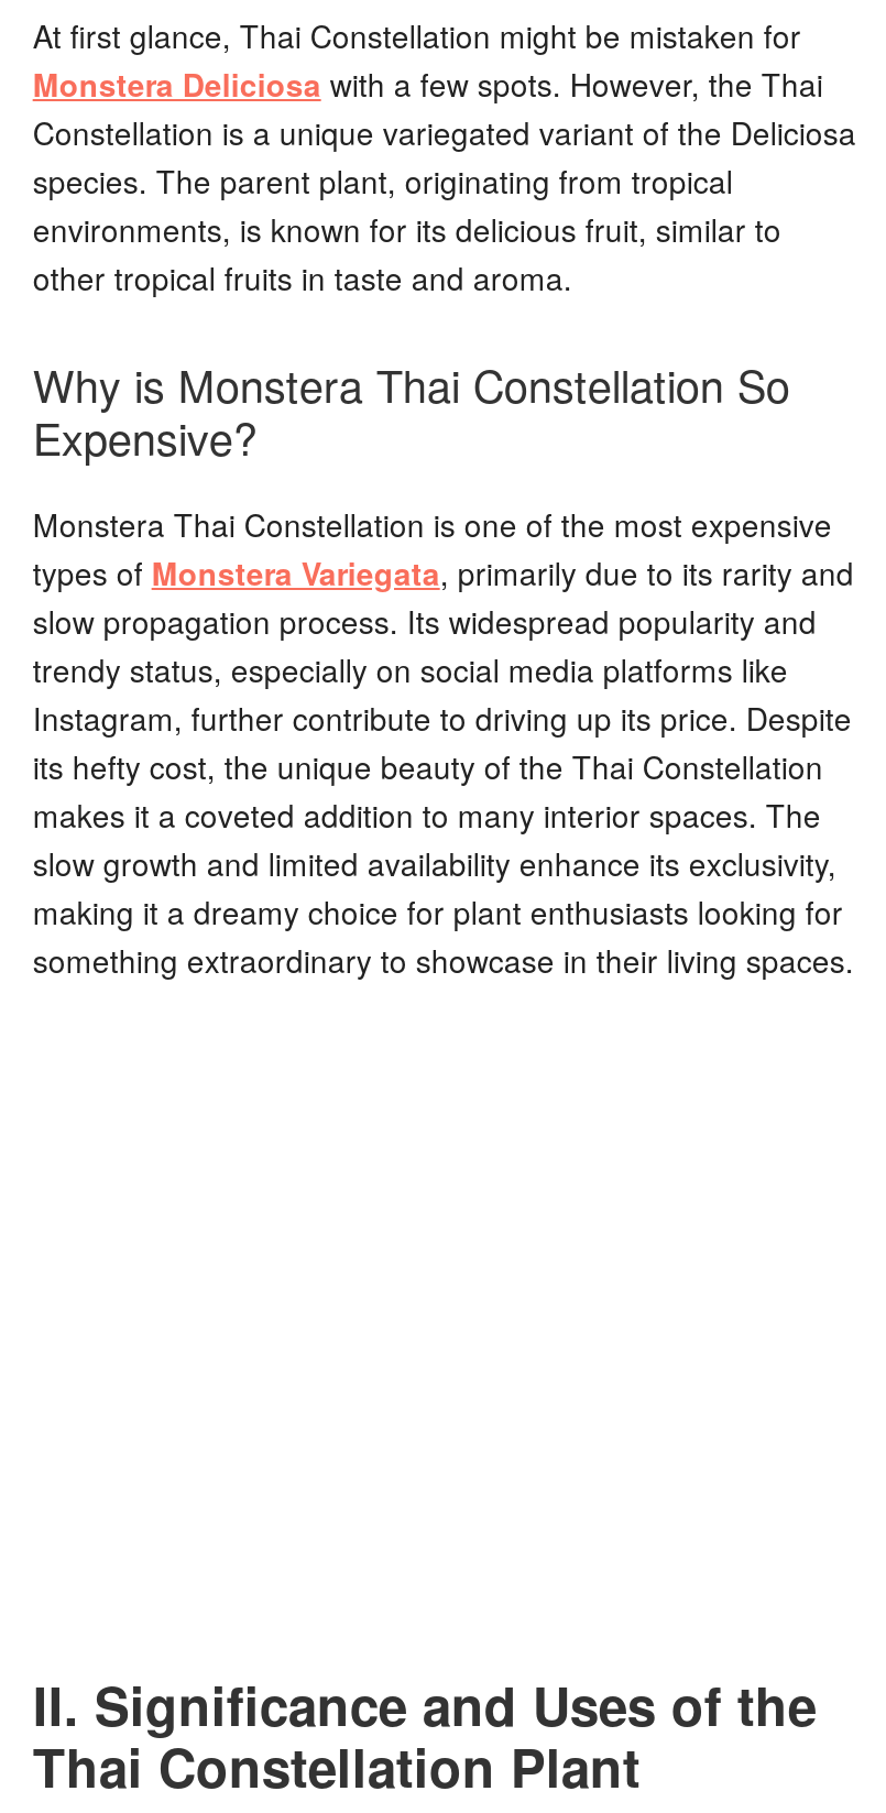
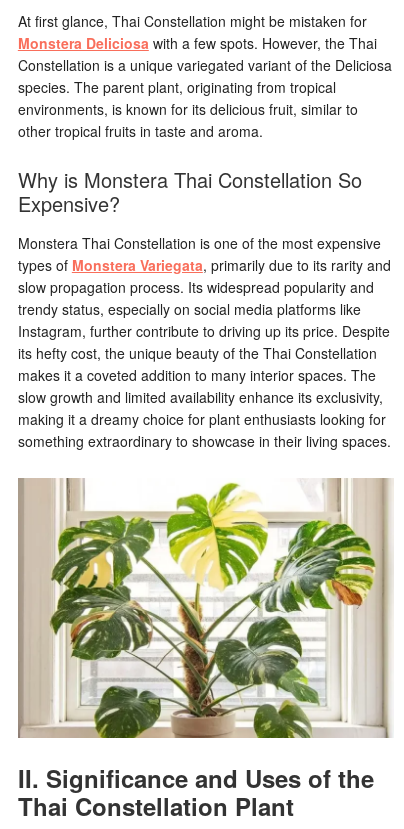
none -> [17,477,393,739] [image]

